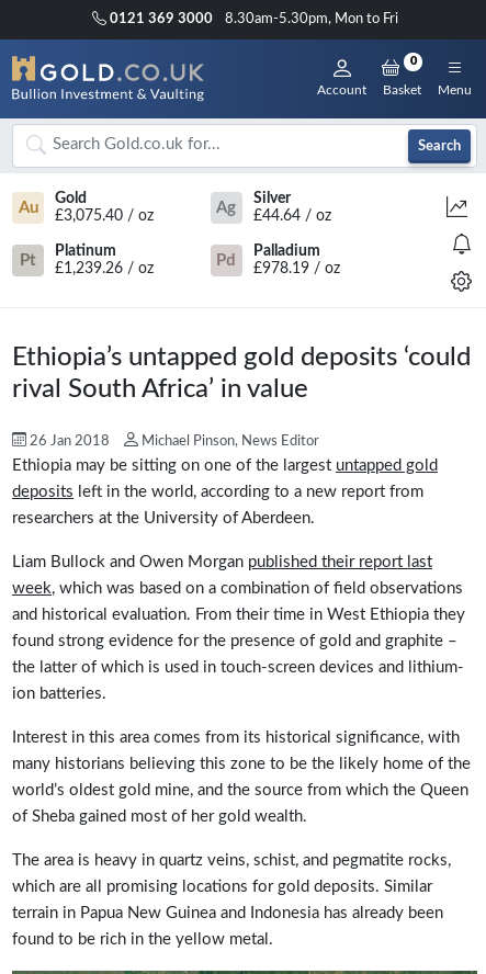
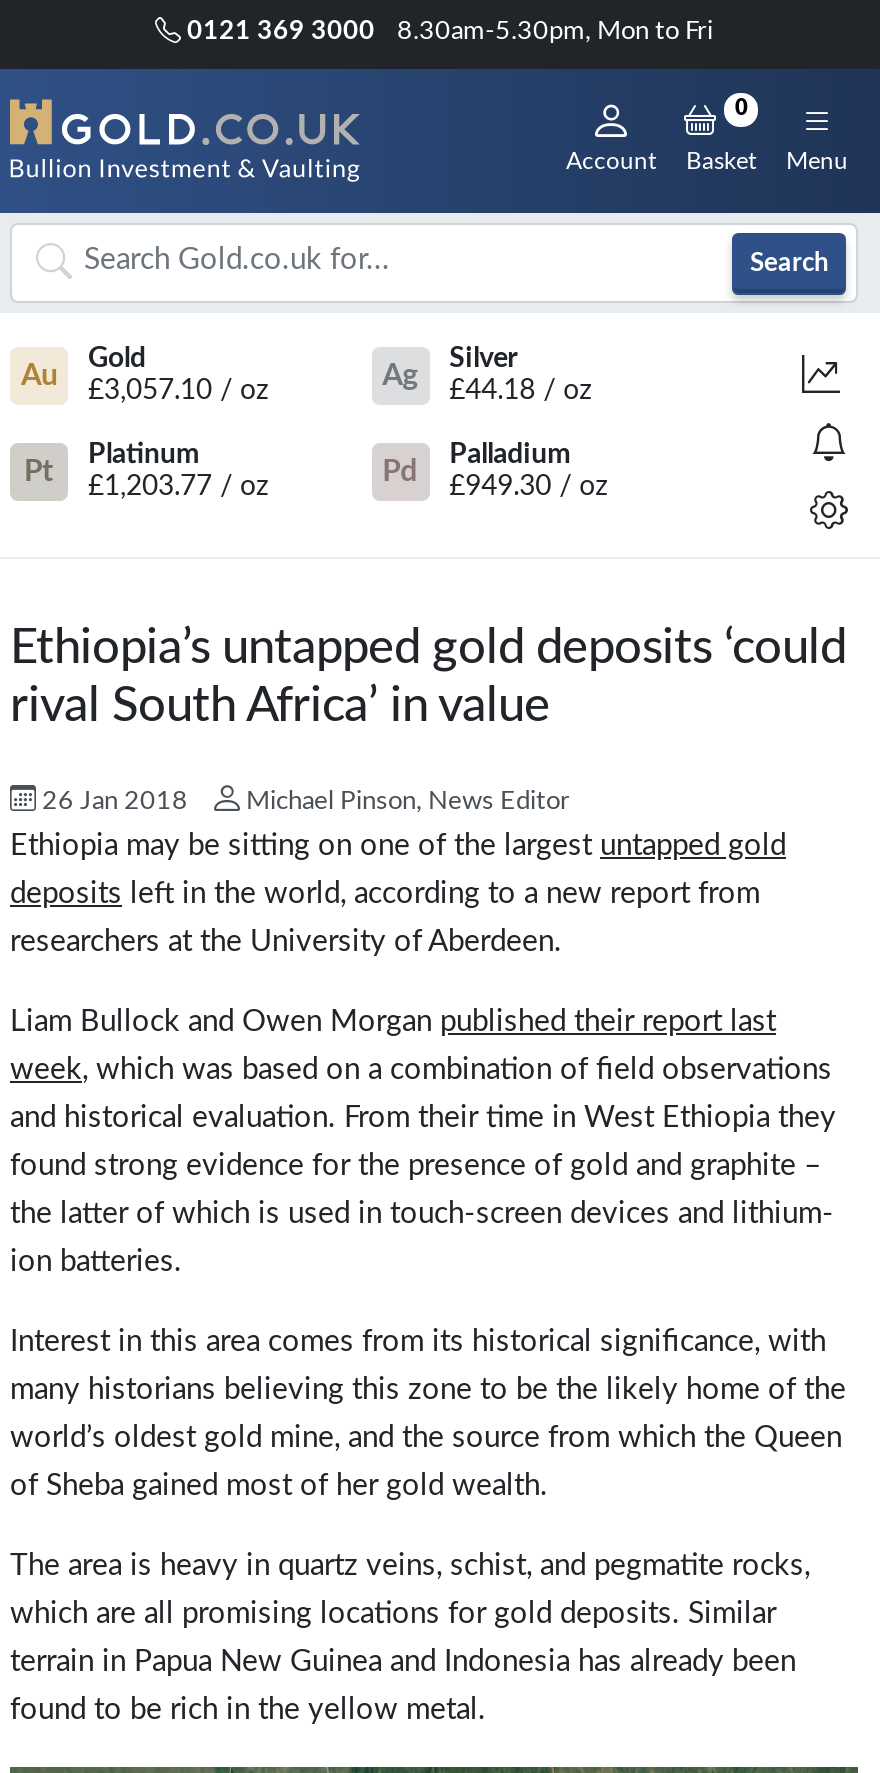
[55,208,154,224] £3,075.40 / oz -> [88,377,268,405] £3,057.10 / oz
[253,208,331,224] £44.64 / oz -> [449,377,591,405] £44.18 / oz
[55,261,154,276] £1,239.26 / oz -> [88,473,268,501] £1,203.77 / oz
[253,261,340,276] £978.19 / oz -> [449,473,607,501] £949.30 / oz

